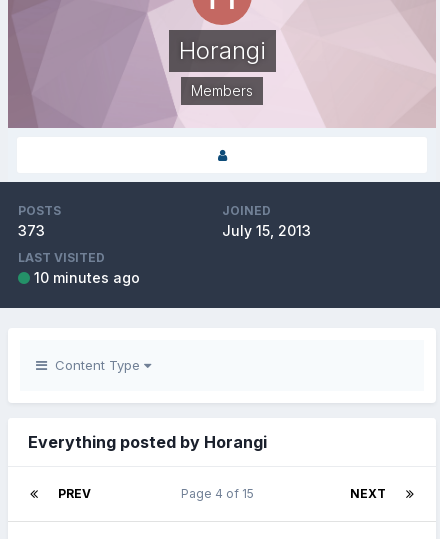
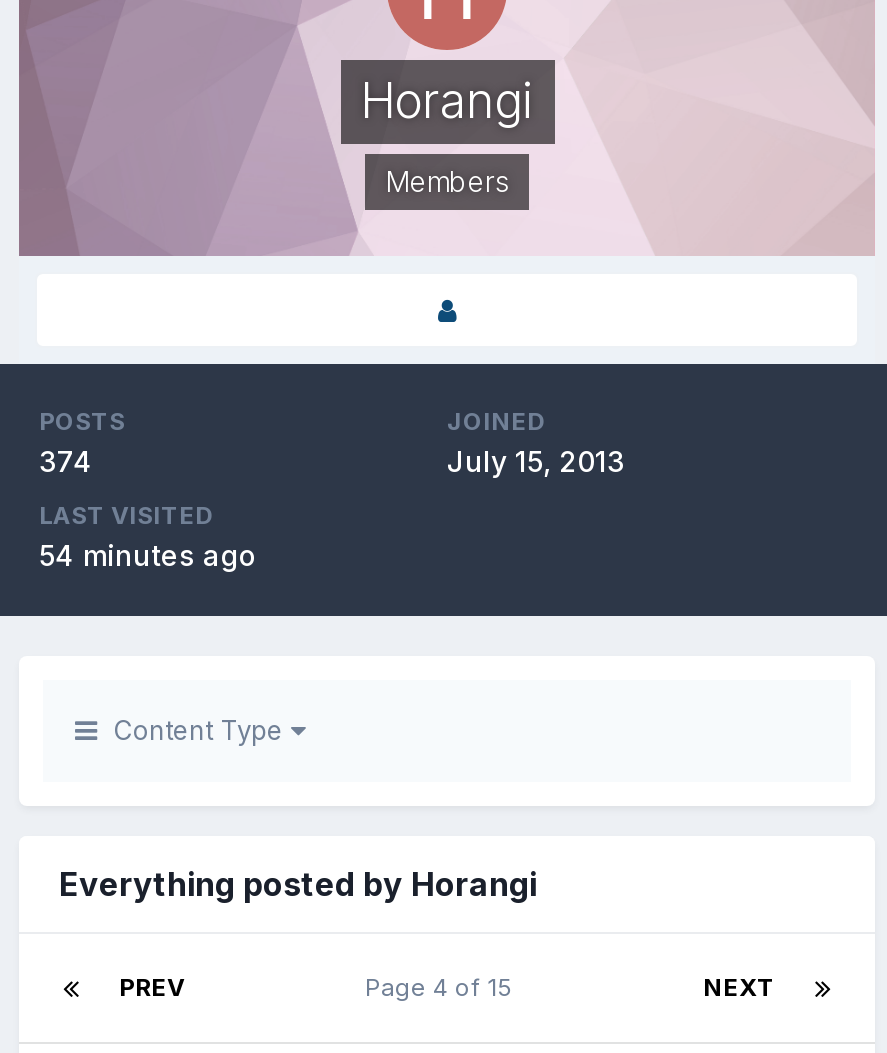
[18,222,45,239] 373 -> [39,444,93,478] 374
[34,269,140,286] 10 minutes ago -> [39,538,257,572] 54 minutes ago

